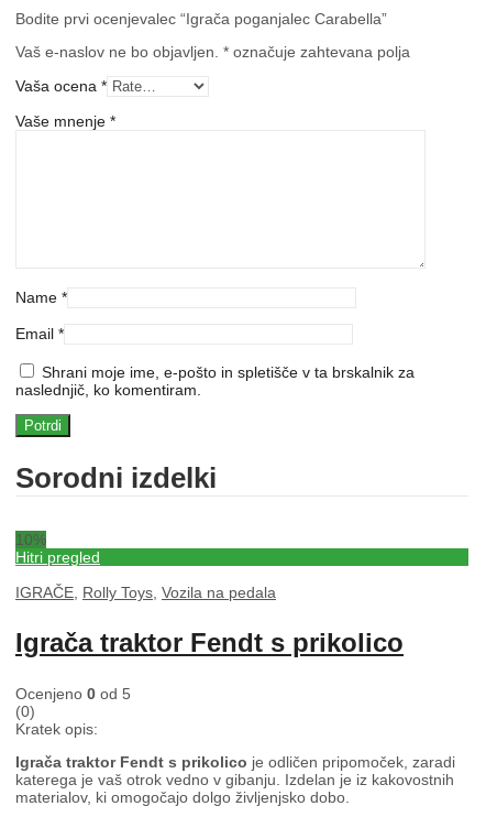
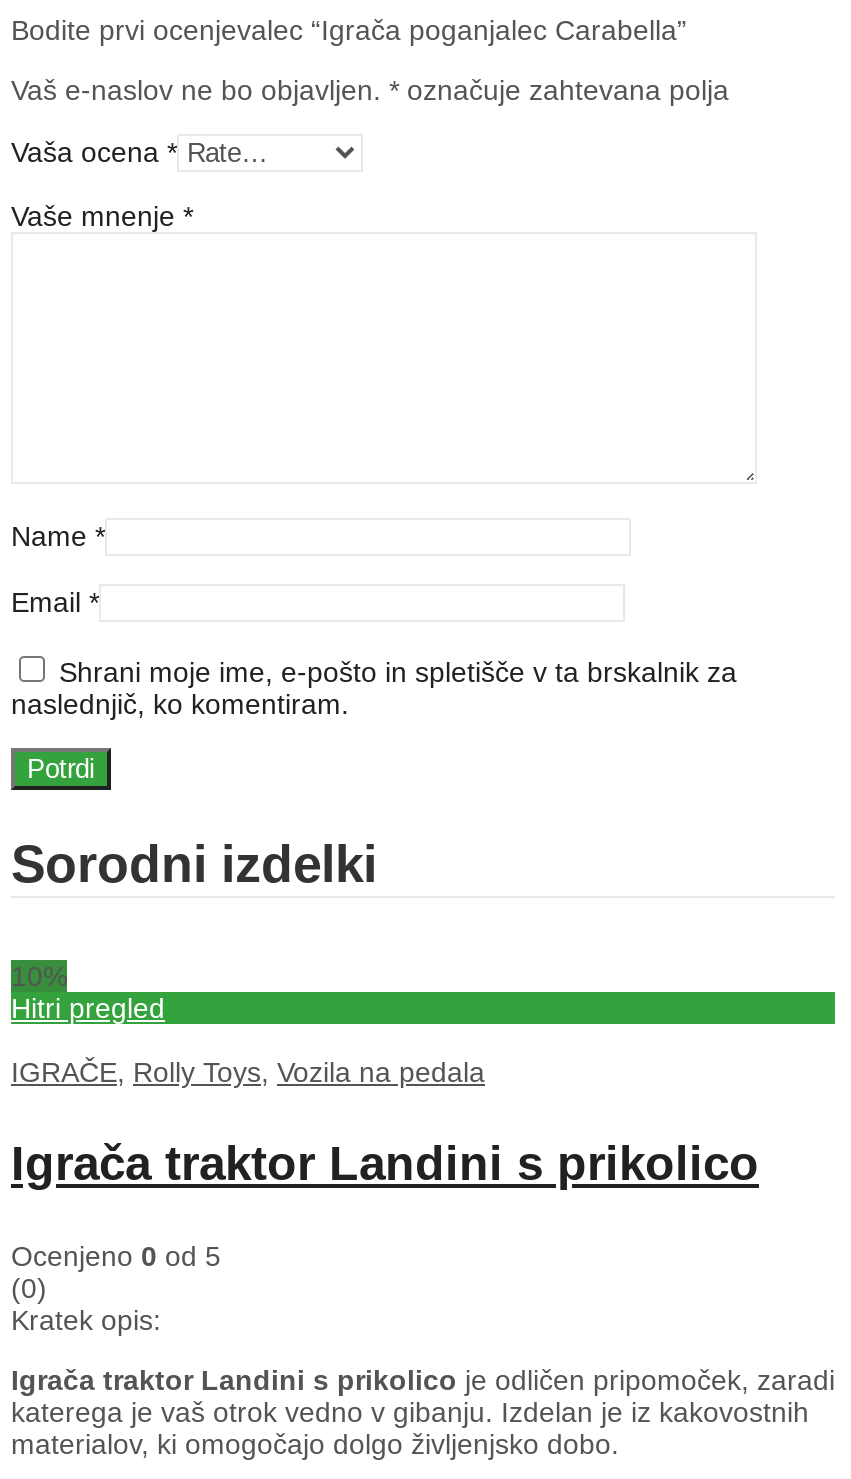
[15,628,404,658] Igrača traktor Fendt s prikolico -> [11,1137,759,1191] Igrača traktor Landini s prikolico
[15,754,455,771] Igrača traktor Fendt s prikolico je odličen pripomoček, zaradi -> [11,1365,835,1397] Igrača traktor Landini s prikolico je odličen pripomoček, zaradi

